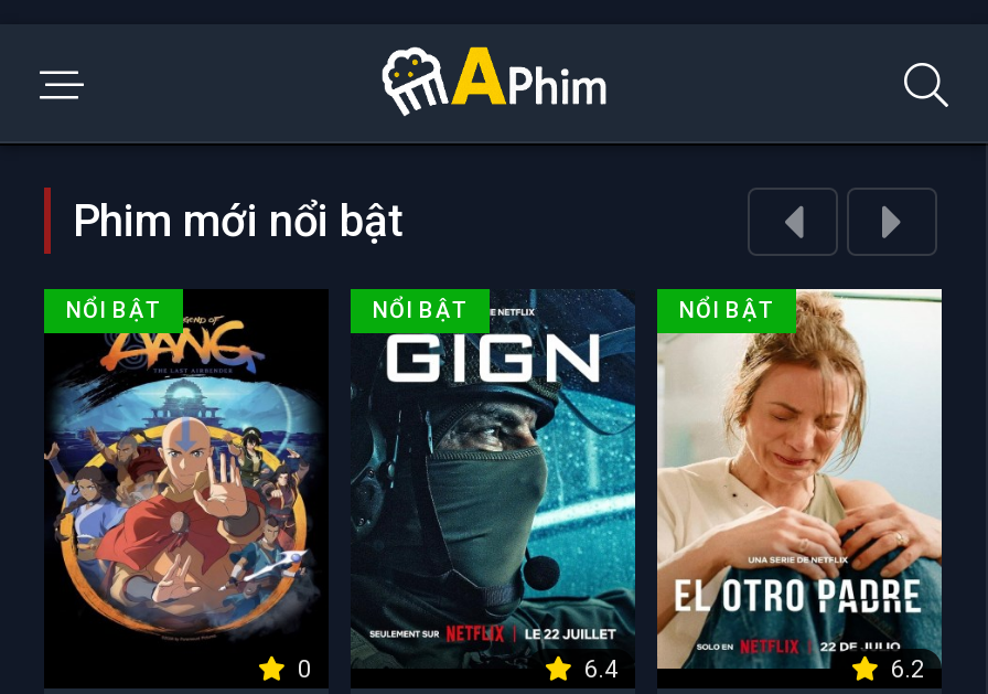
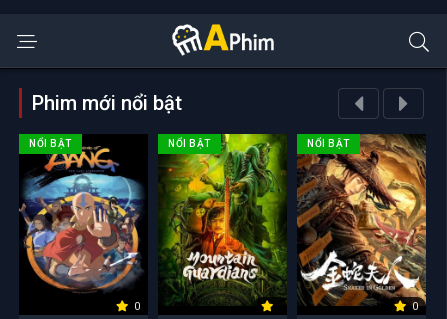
[351,289,637,682] [image] -> [158,133,287,311] [image]
[655,287,944,683] [image] | 6.2 -> [297,134,427,313] [image] | 0
[584,655,617,683] 6.4 -> none

